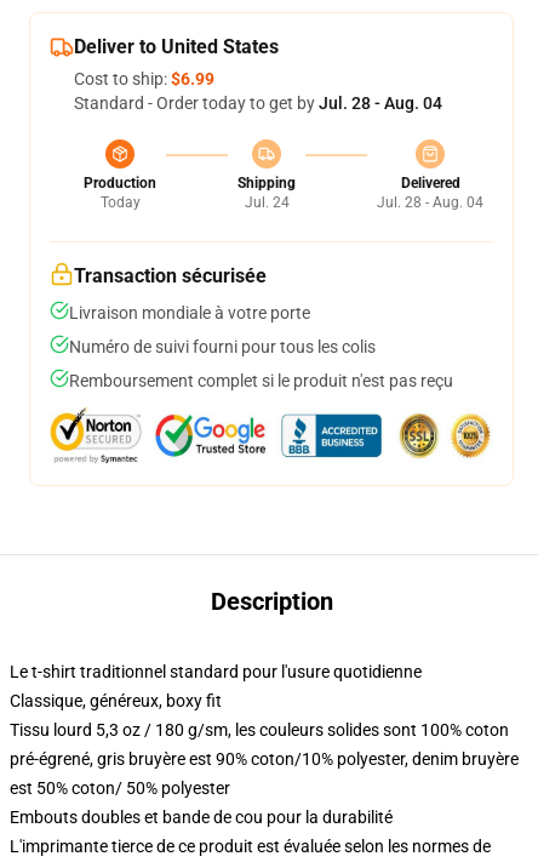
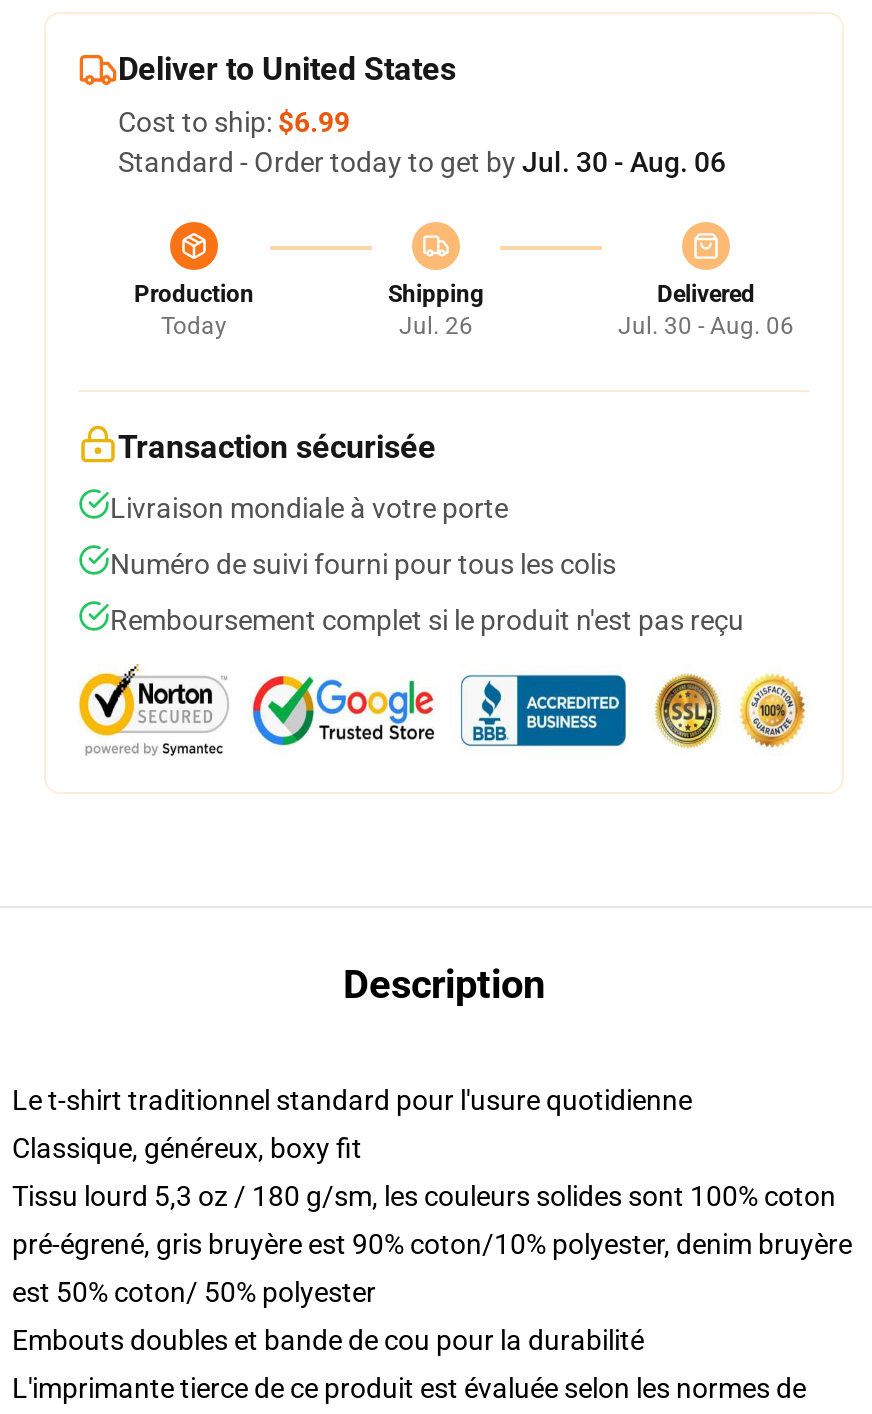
[74,93,442,113] Standard - Order today to get by Jul. 28 - Aug. 04 -> [118,146,726,178] Standard - Order today to get by Jul. 30 - Aug. 06
[244,194,289,211] Jul. 24 -> [399,312,473,340] Jul. 26
[377,194,483,211] Jul. 28 - Aug. 04 -> [618,312,794,340] Jul. 30 - Aug. 06

